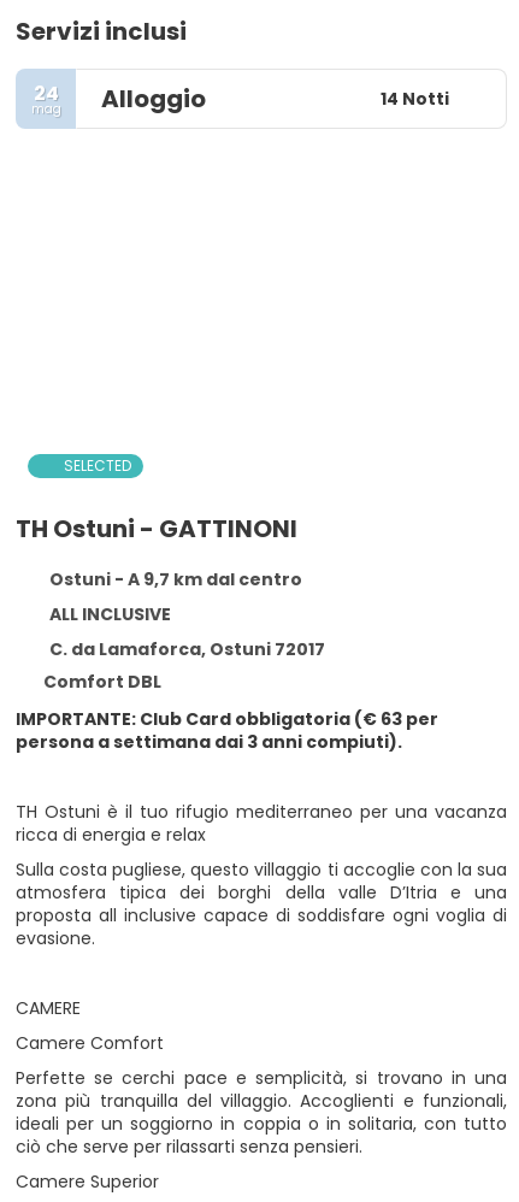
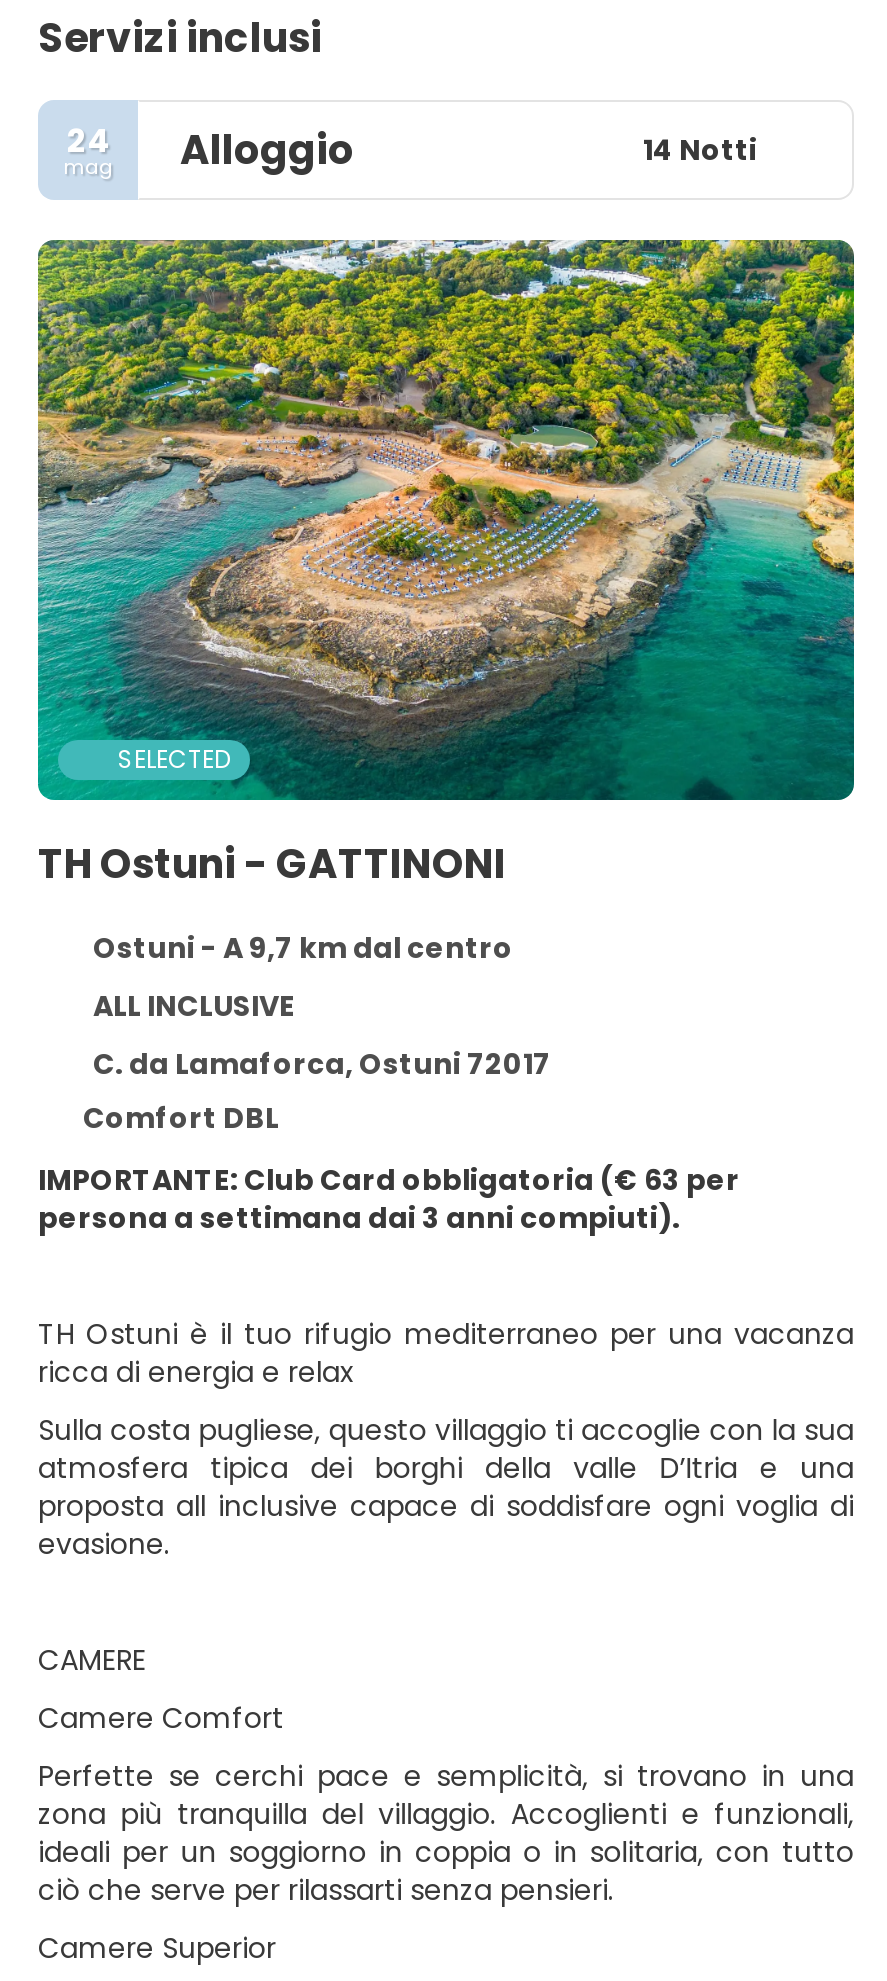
none -> [36,238,856,802] [image]

